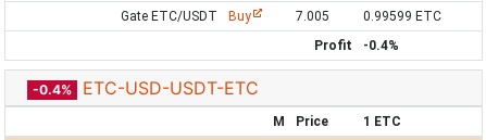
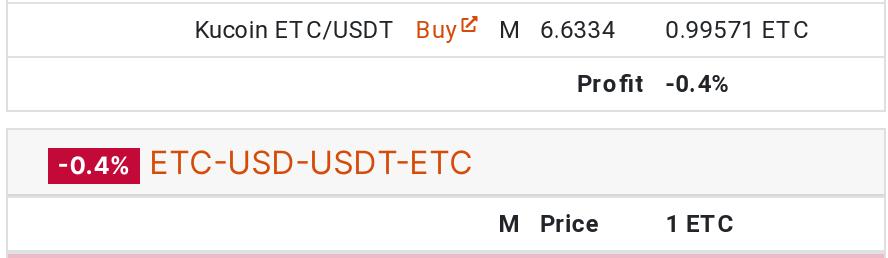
[121,9,218,24] Gate ETC/USDT -> [194,16,396,44] Kucoin ETC/USDT
[296,9,441,24] 7.005 | 0.99599 ETC -> [499,16,810,44] M | 6.6334 | 0.99571 ETC

